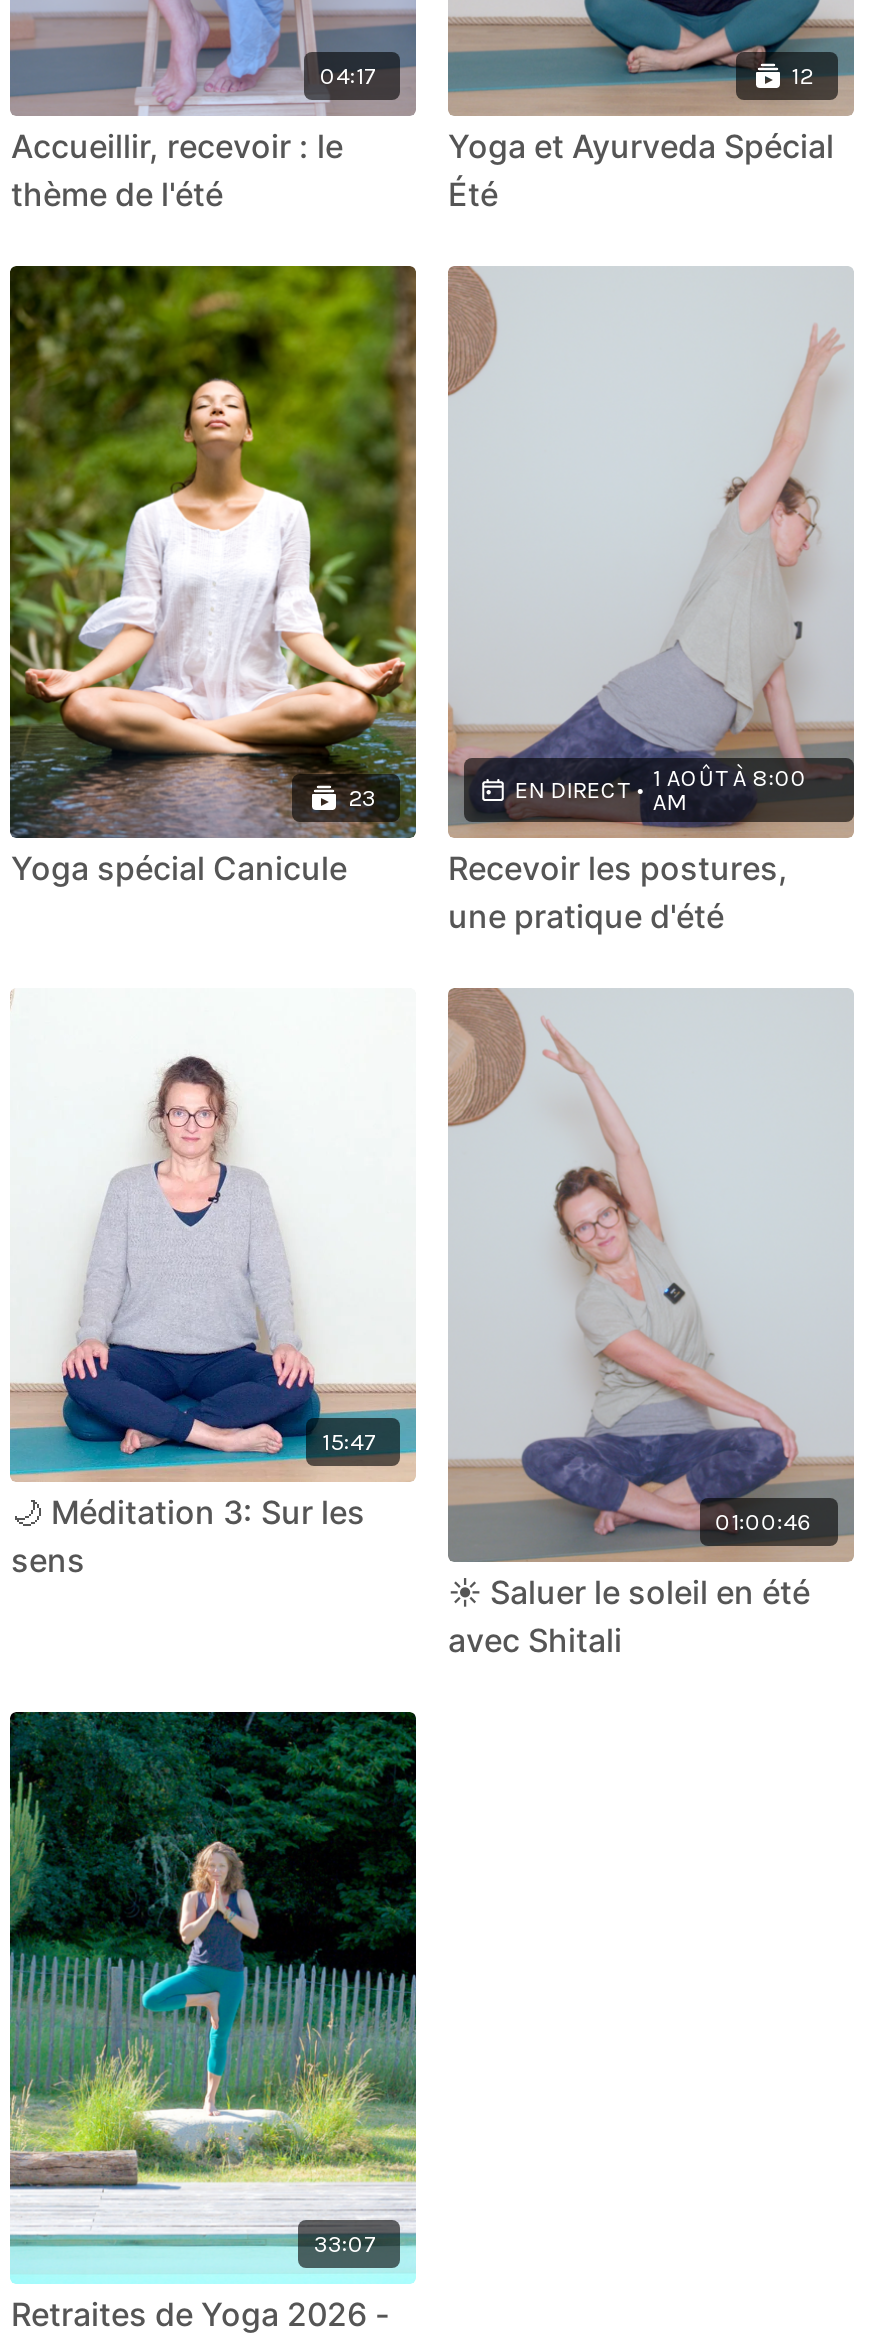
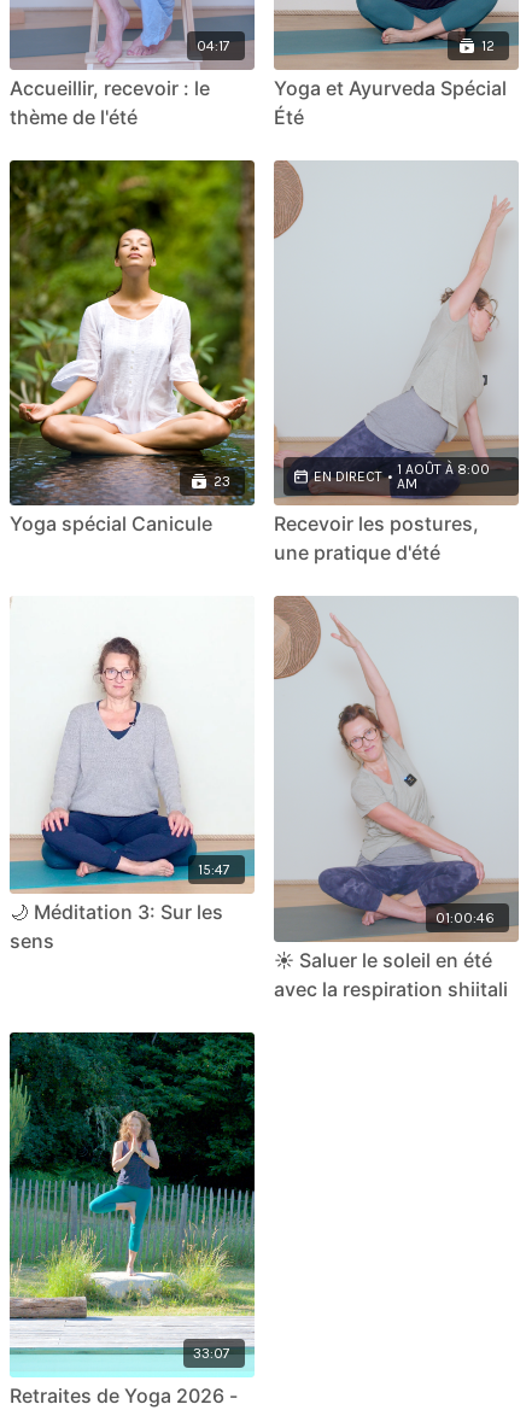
[448,1619,622,1659] avec Shitali -> [274,977,508,1001] avec la respiration shiitali

